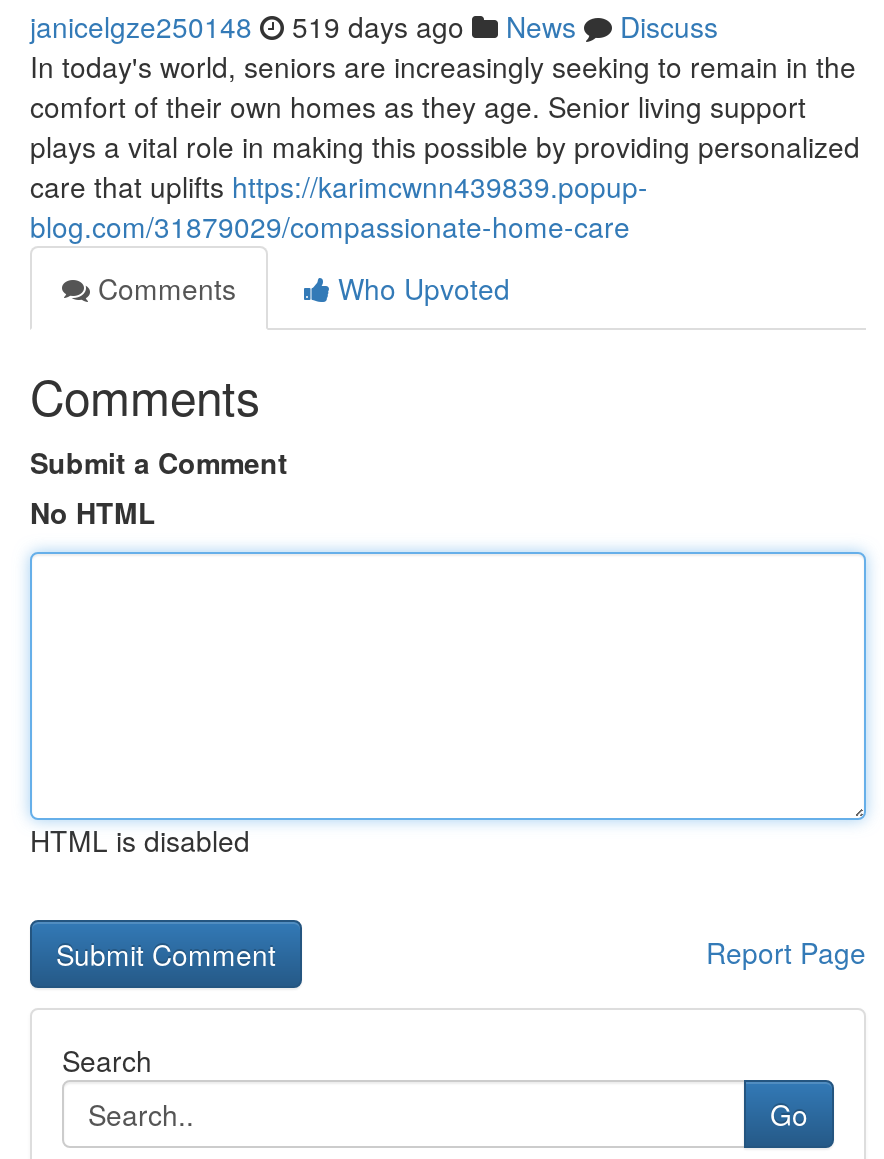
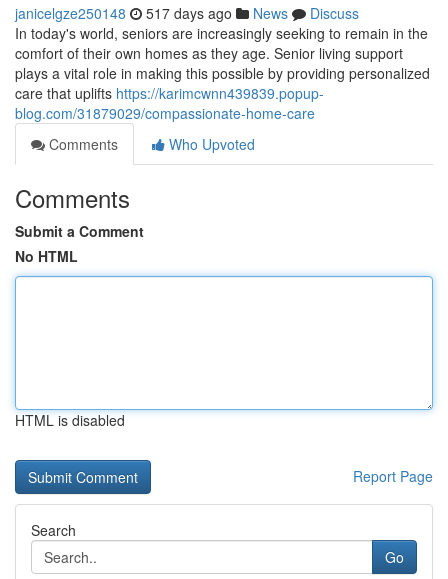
[30,6,718,46] janicelgze250148 519 days ago News Discuss -> [15,3,359,23] janicelgze250148 517 days ago News Discuss

